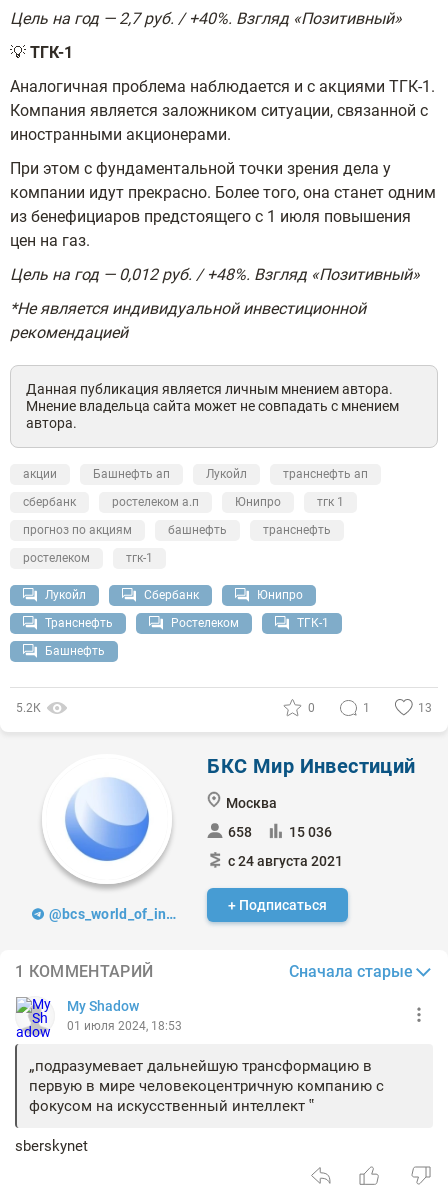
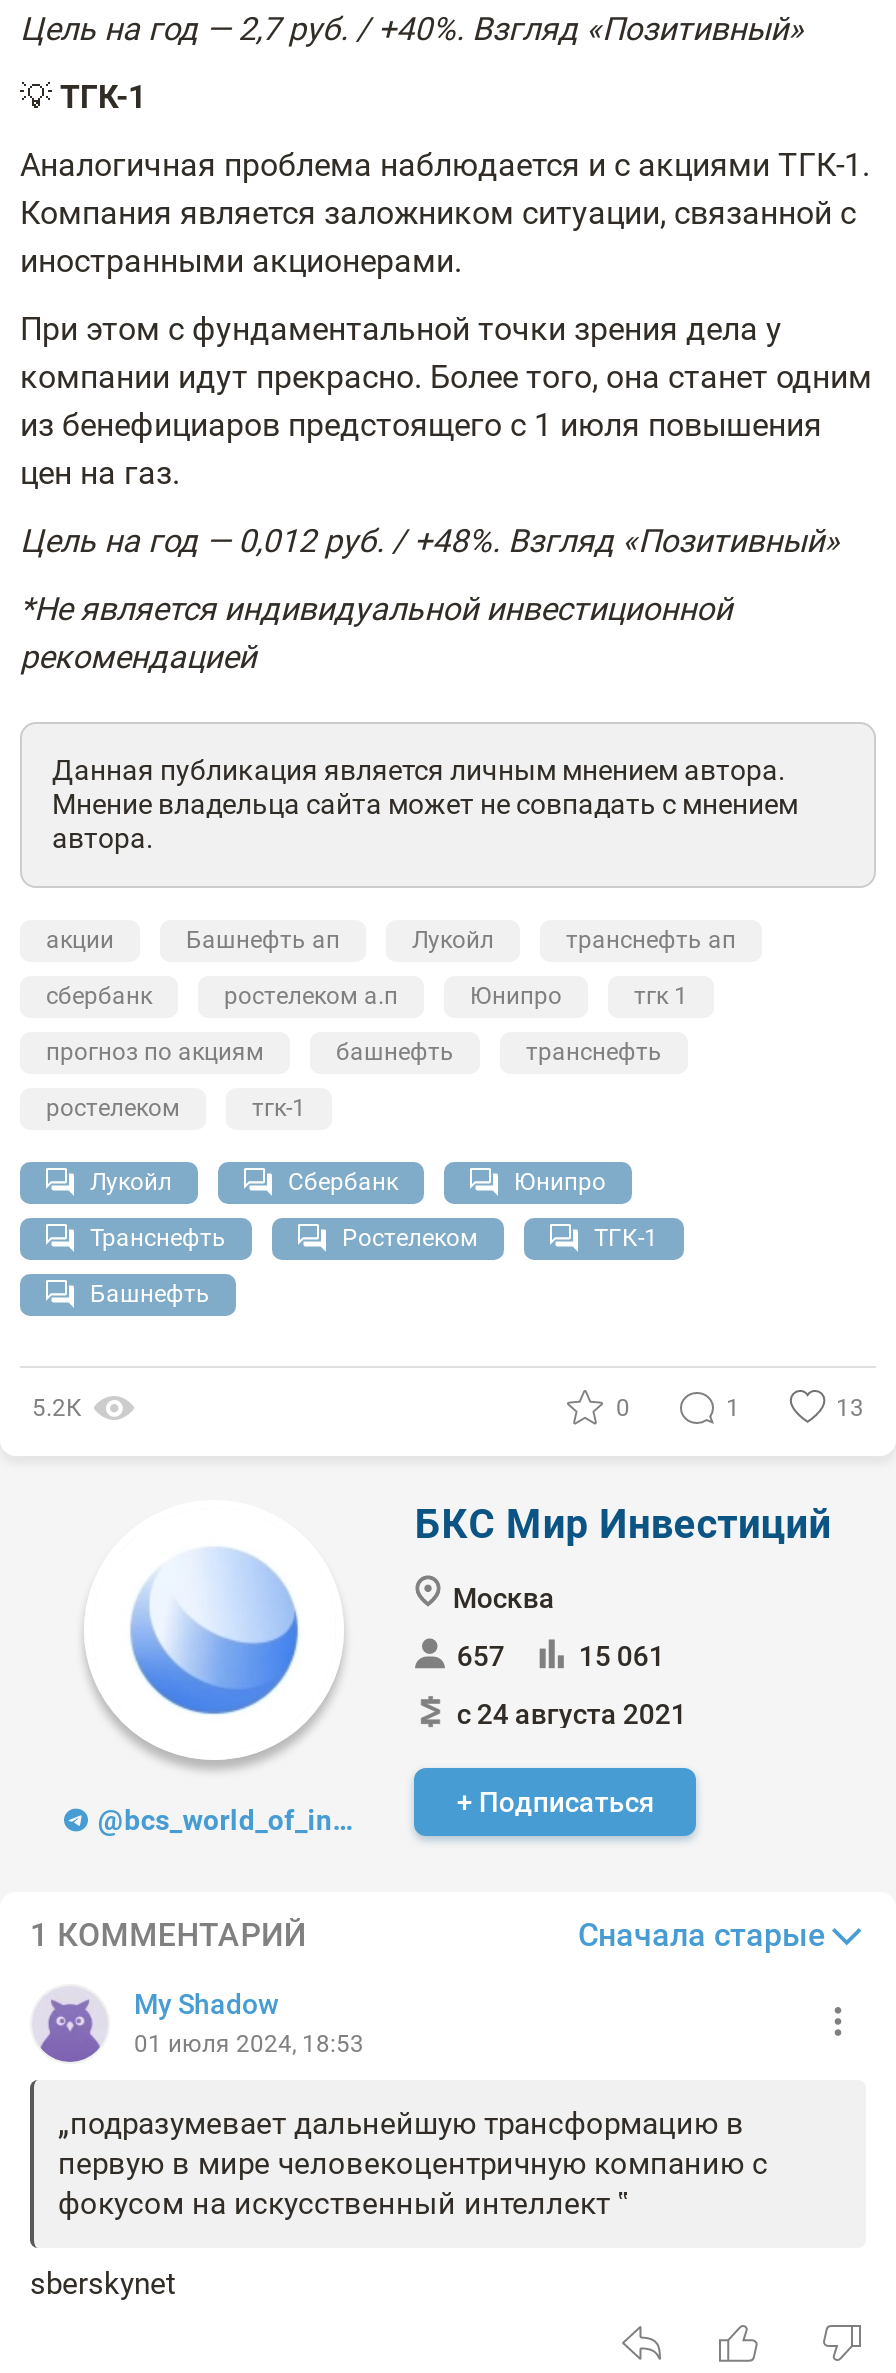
[228,824,252,840] 658 -> [457,1640,505,1672] 657
[289,824,332,840] 15 036 -> [579,1640,665,1672] 15 061
[15,996,52,1038] [image] -> [32,1986,106,2066] [image]

